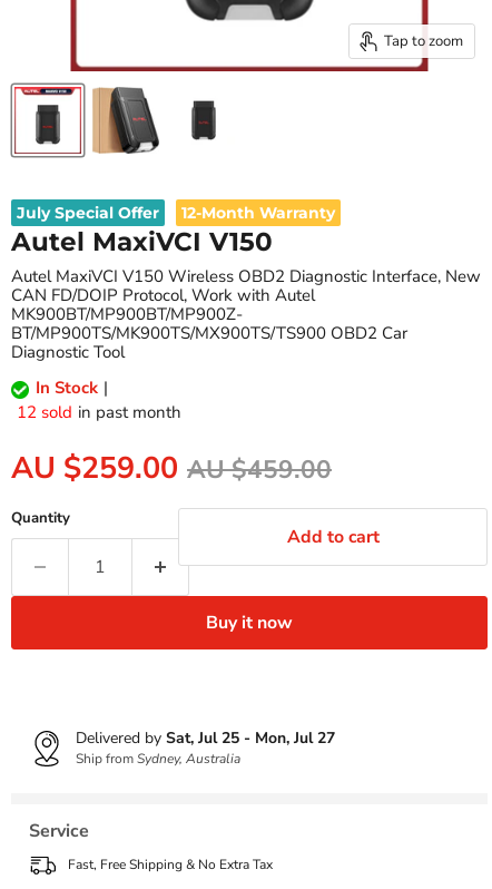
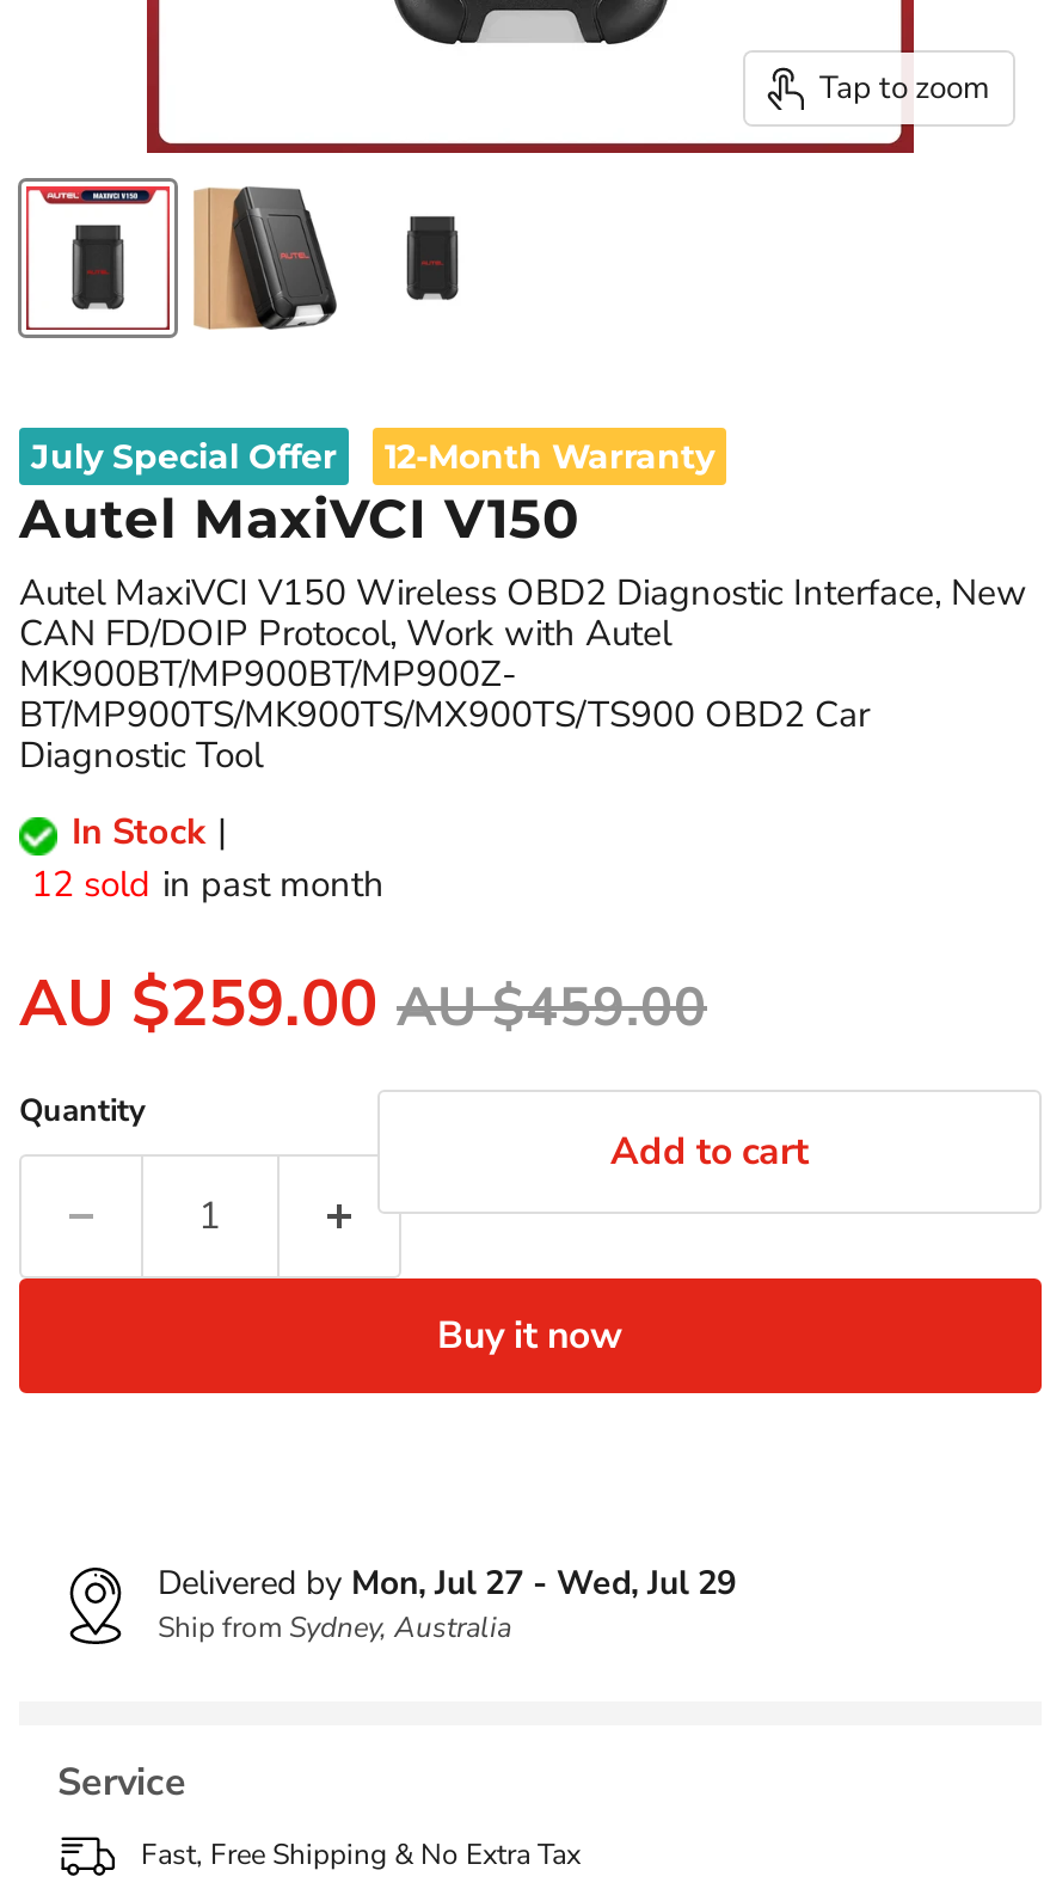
[76,727,335,749] Delivered by Sat, Jul 25 - Mon, Jul 27 -> [158,1560,736,1606] Delivered by Mon, Jul 27 - Wed, Jul 29

